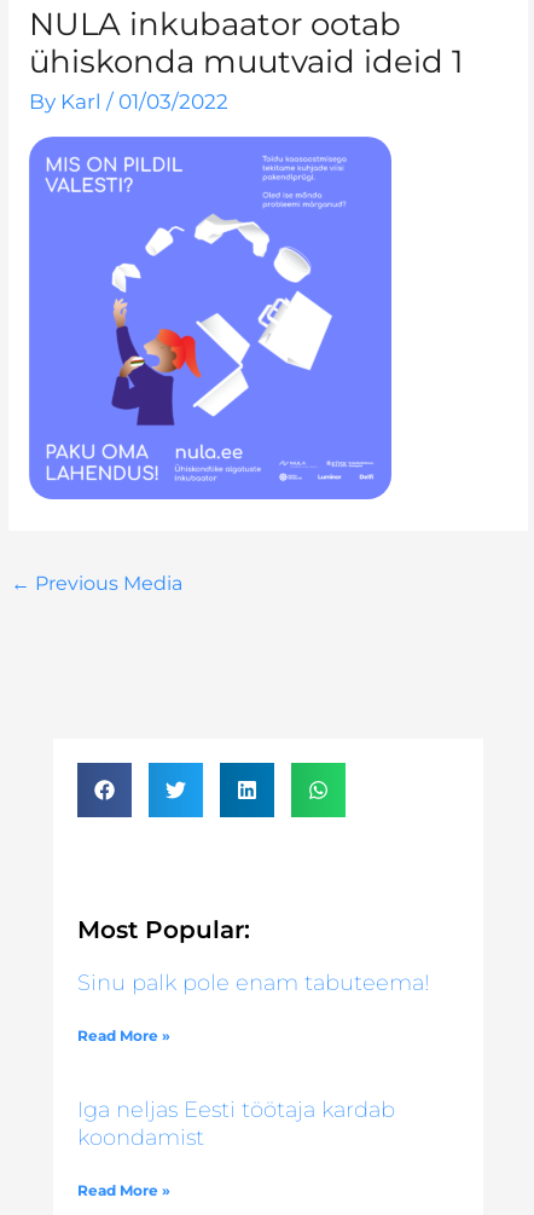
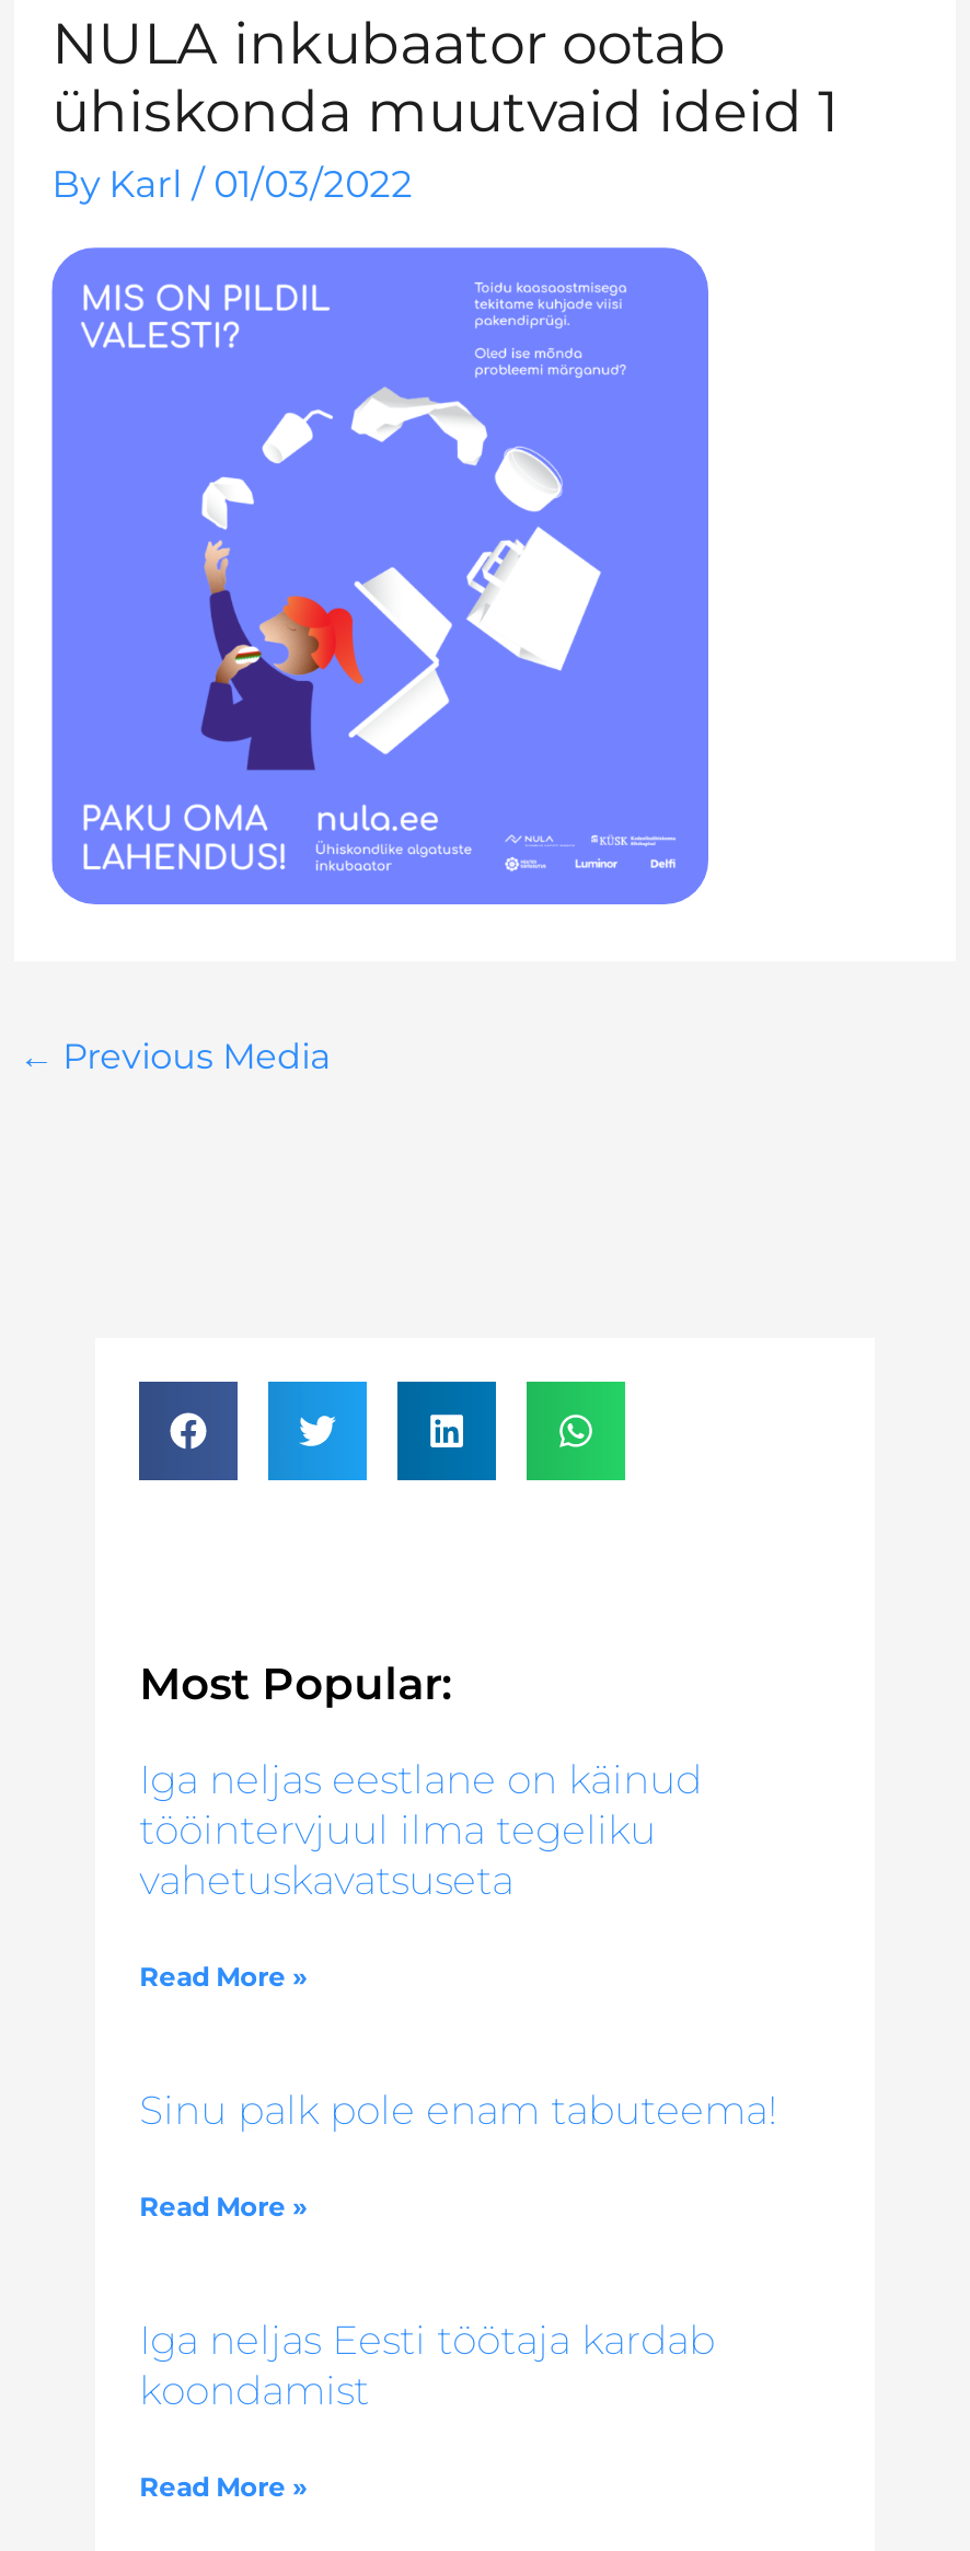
none -> [139,1756,702,1993] Iga neljas eestlane on käinud | tööintervjuul ilma tegeliku | vahetuskavatsuseta | Read More »

